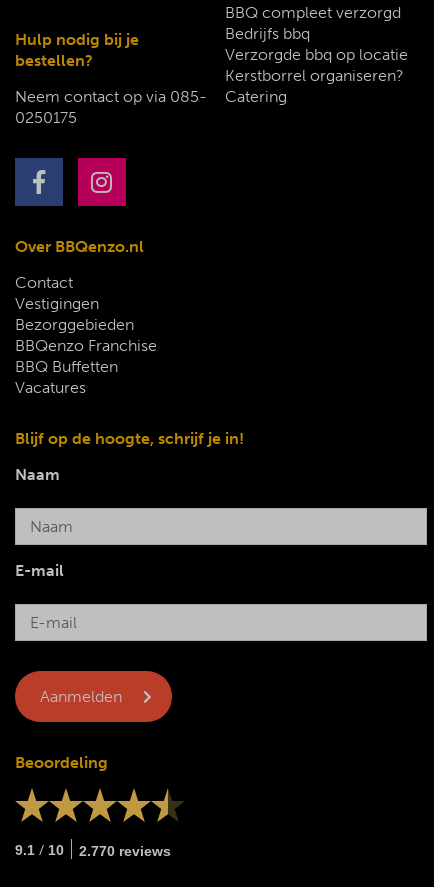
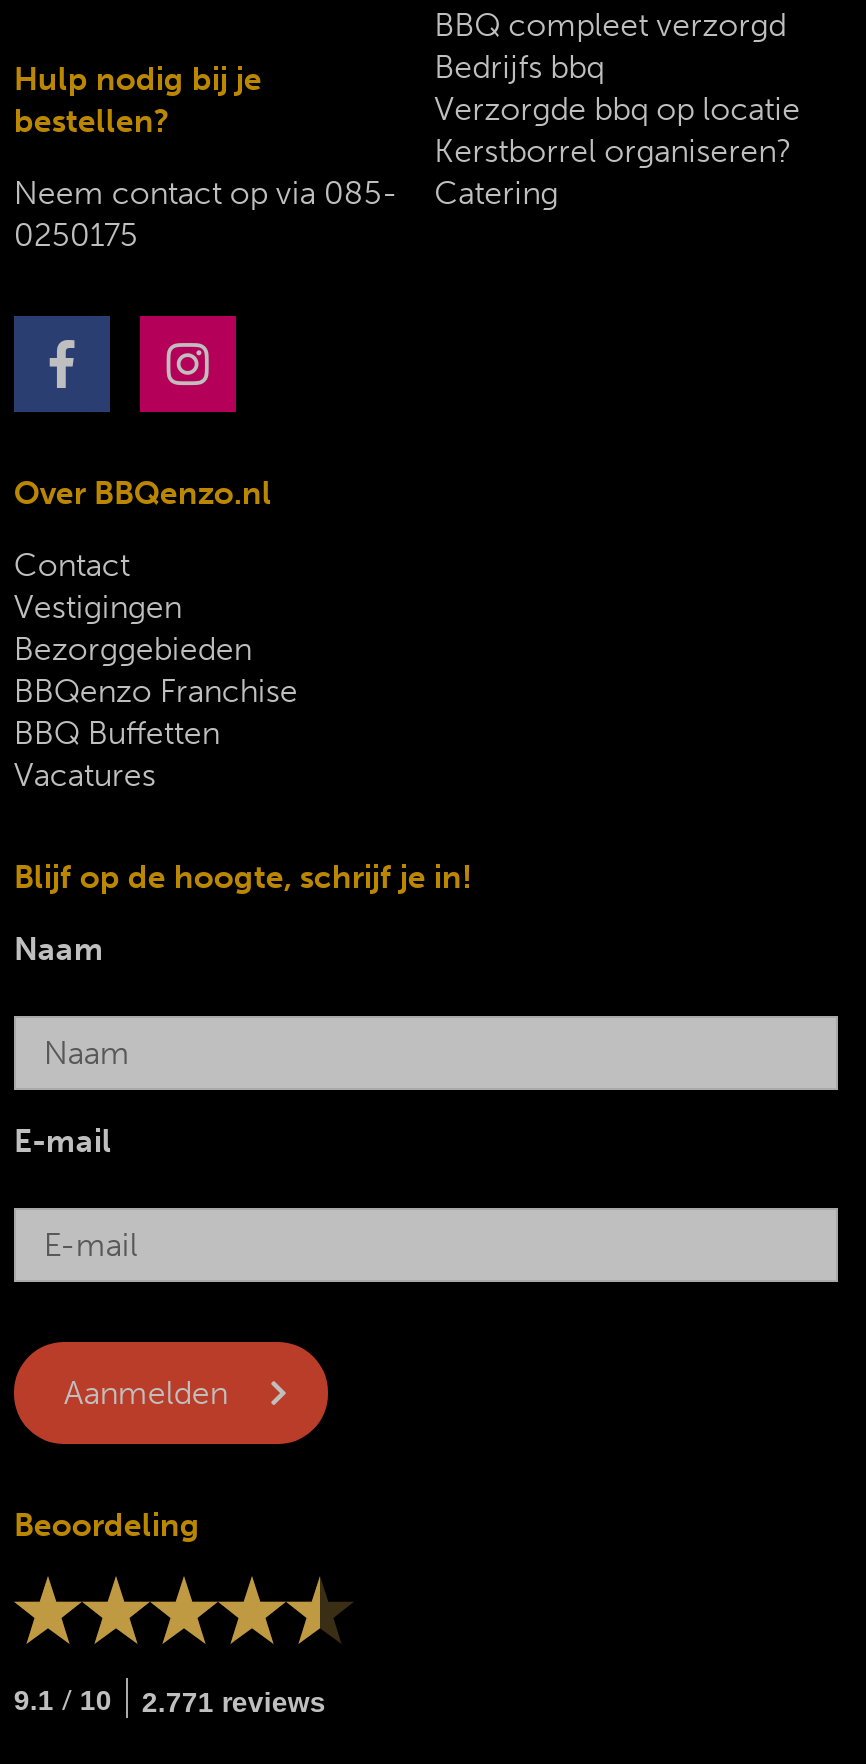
[15,840,171,859] 9.1 / 10 2.770 reviews -> [14,1681,326,1719] 9.1 / 10 2.771 reviews

